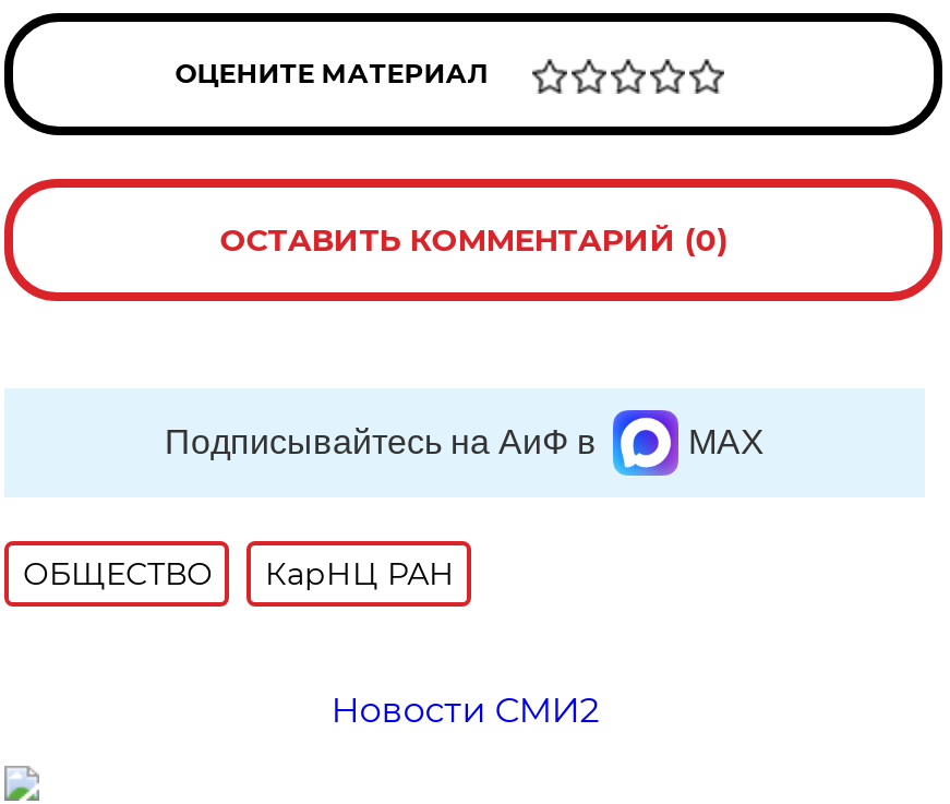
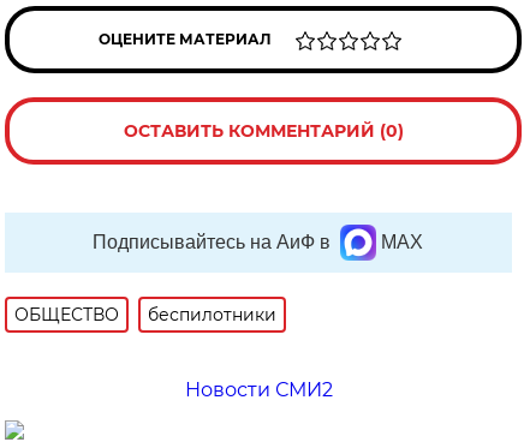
[265,554,455,593] КарНЦ РАН -> [148,304,277,325] беспилотники

